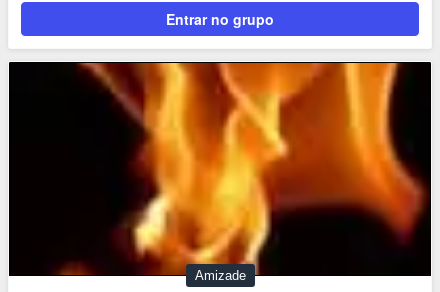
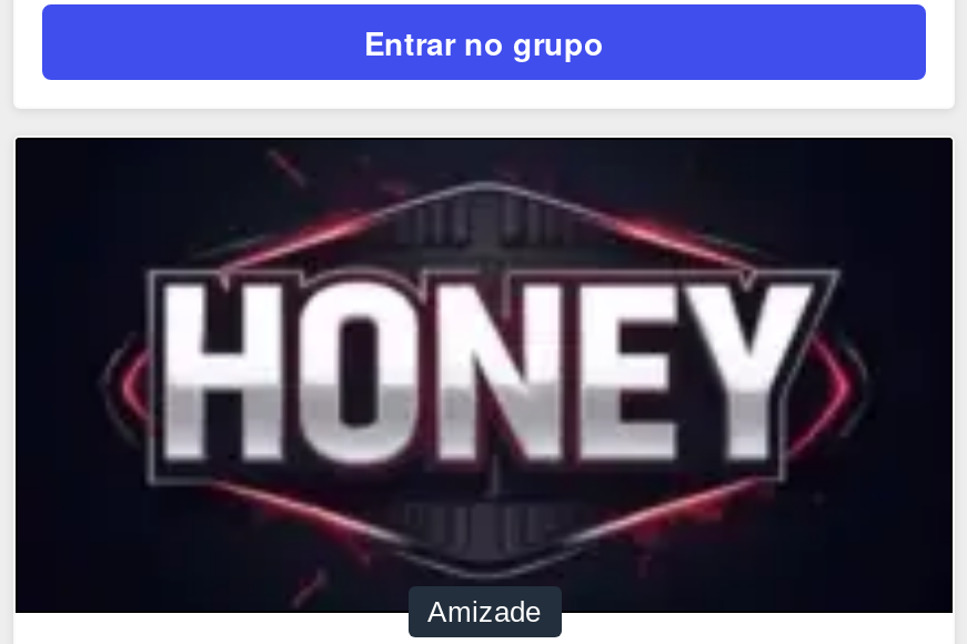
[47,62,430,276] [image] -> [98,138,950,613] [image]

